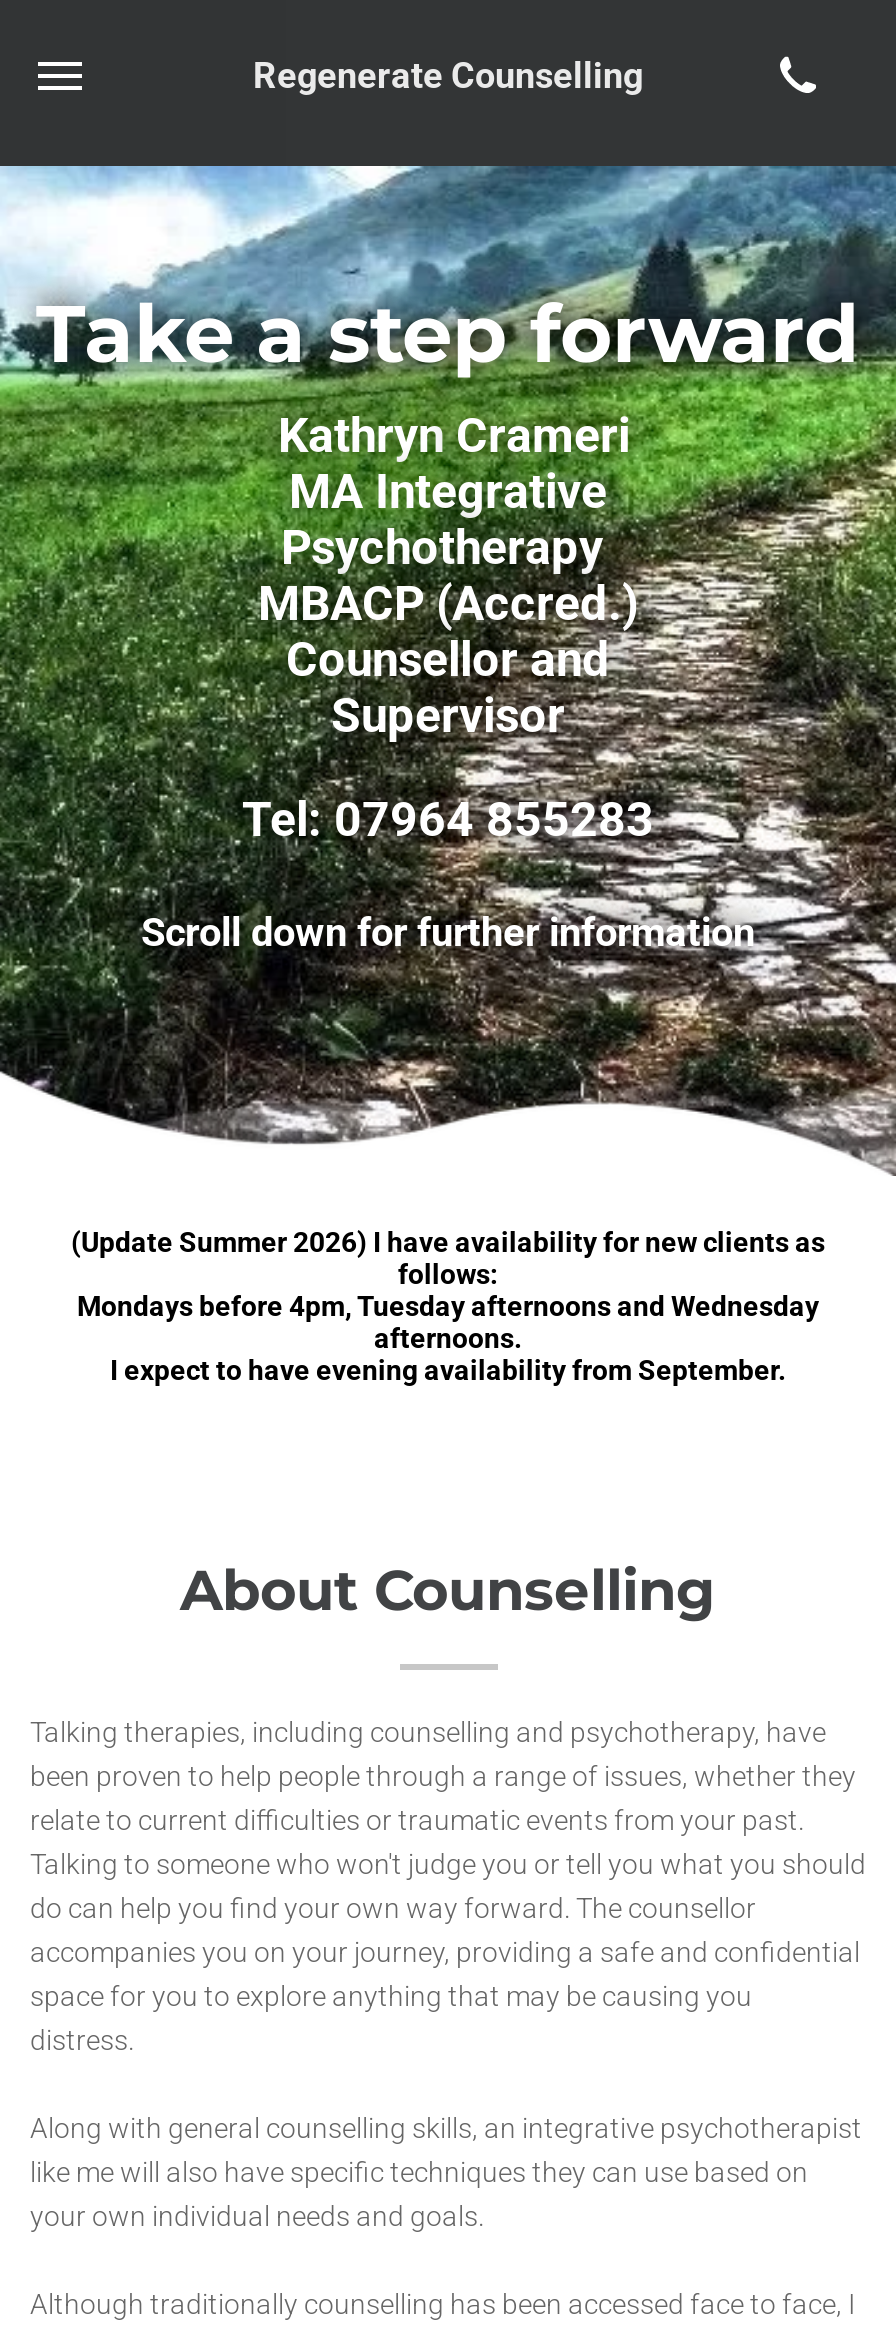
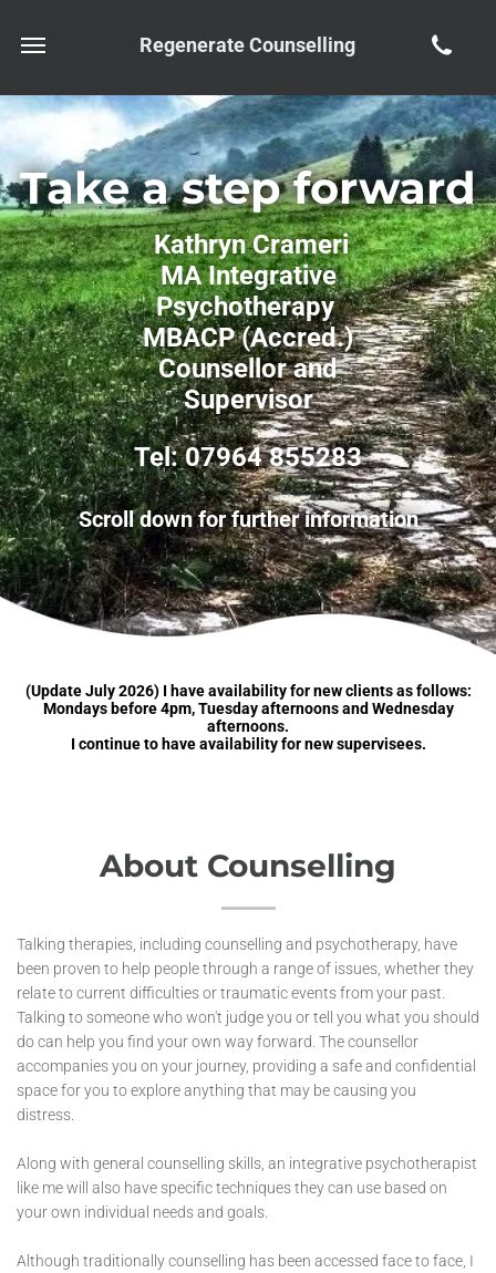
[71,1227,825,1291] (Update Summer 2026) I have availability for new clients as | follows: -> [25,682,471,700] (Update July 2026) I have availability for new clients as follows:
[110,1355,786,1387] I expect to have evening availability from September. -> [70,735,426,753] I continue to have availability for new supervisees.

